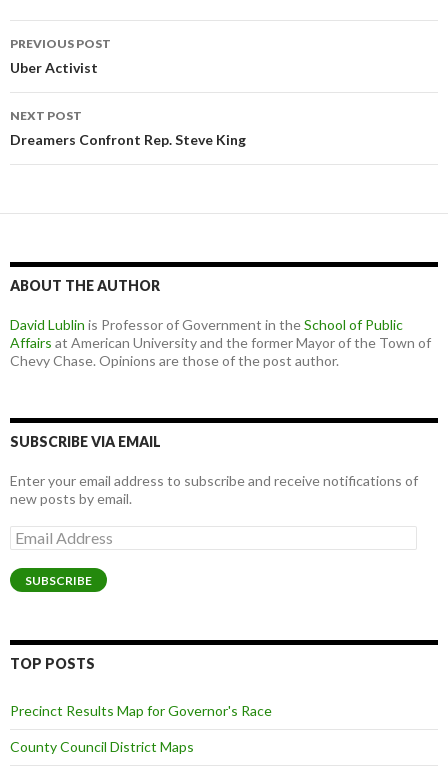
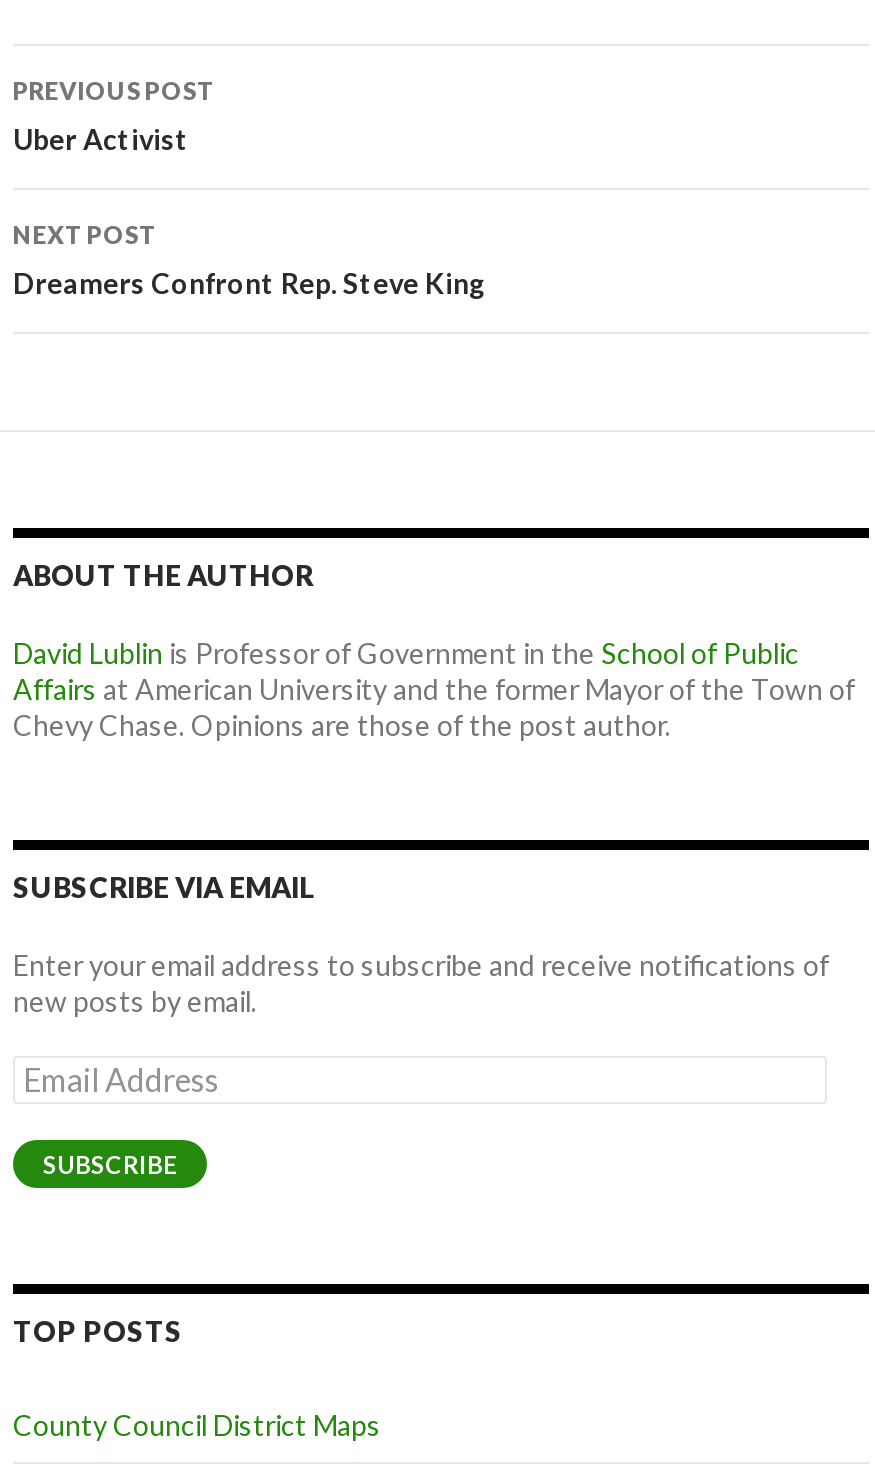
[10,702,272,719] Precinct Results Map for Governor's Race -> none

